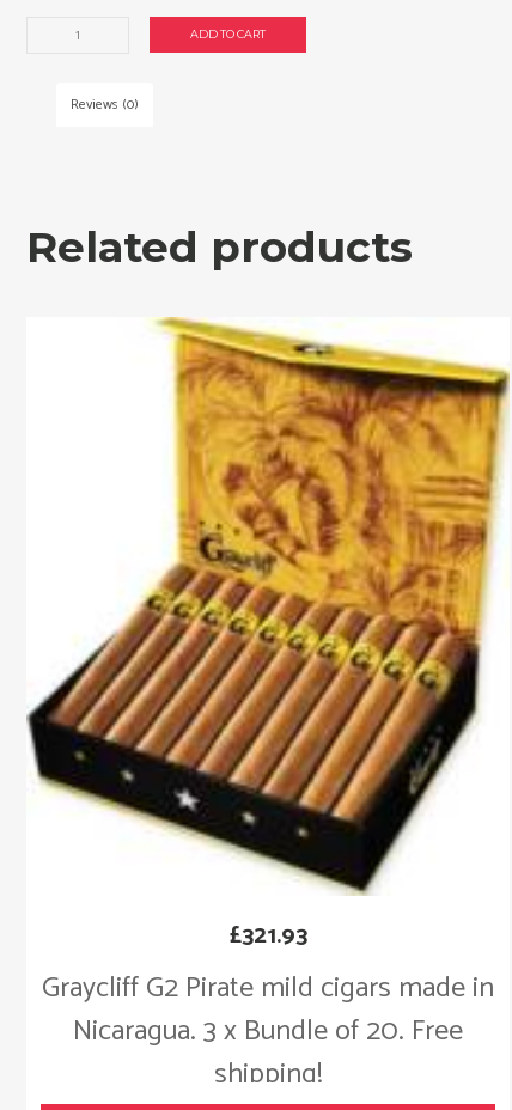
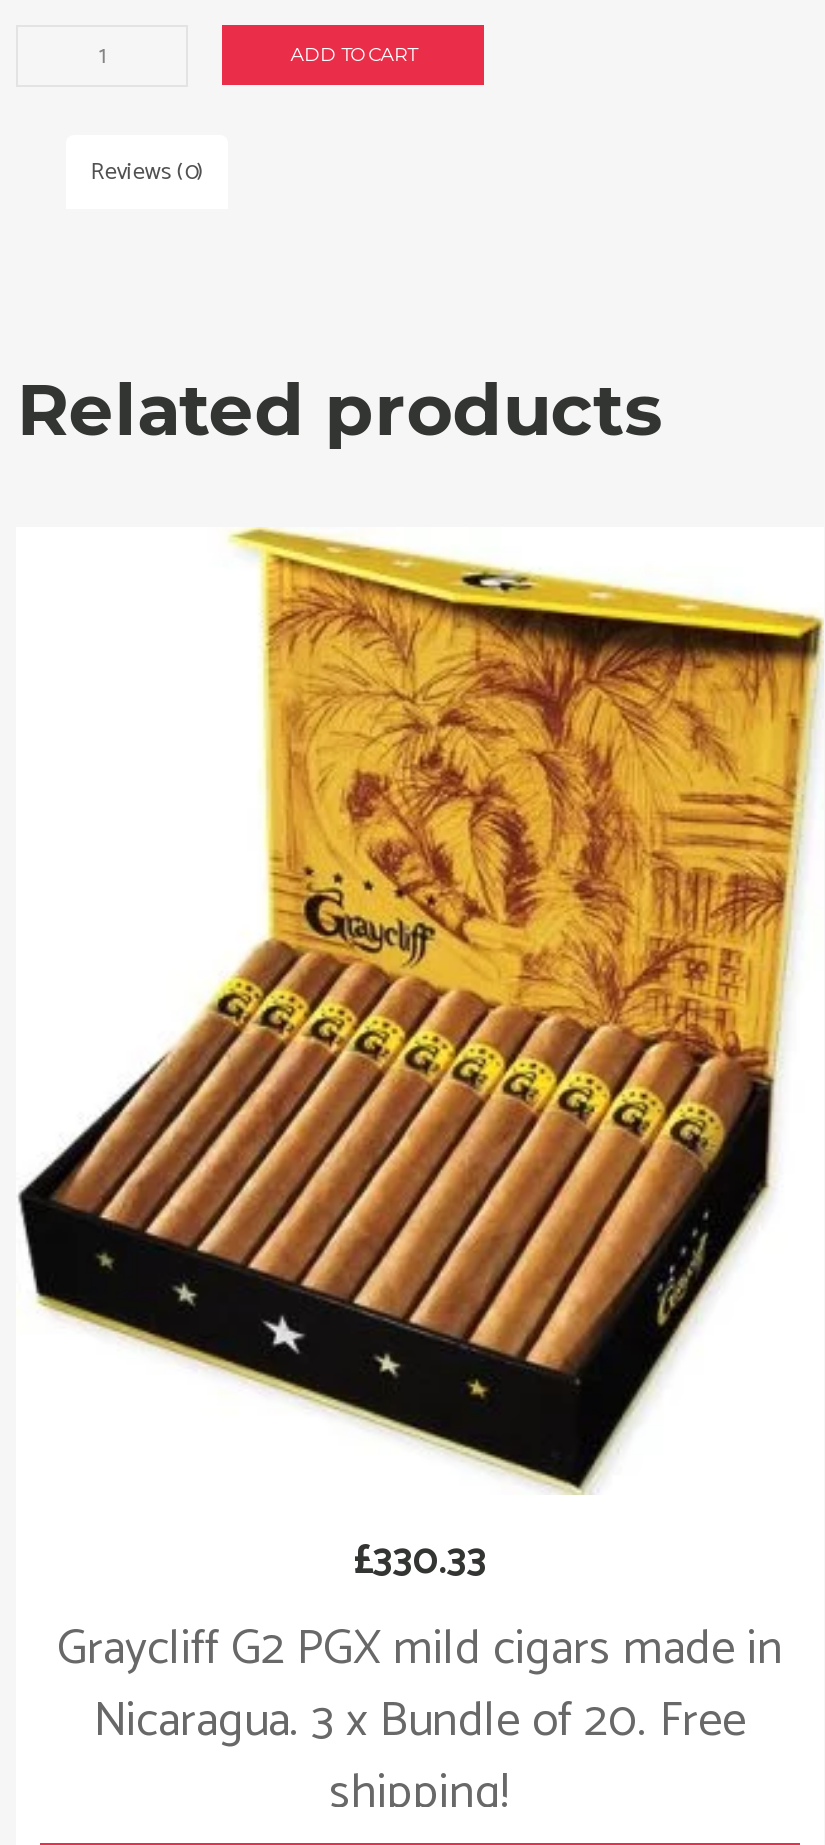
[229,915,307,956] £321.93 -> [353,1527,487,1595] £330.33
[42,965,494,1012] Graycliff G2 Pirate mild cigars made in -> [57,1611,783,1689] Graycliff G2 PGX mild cigars made in

